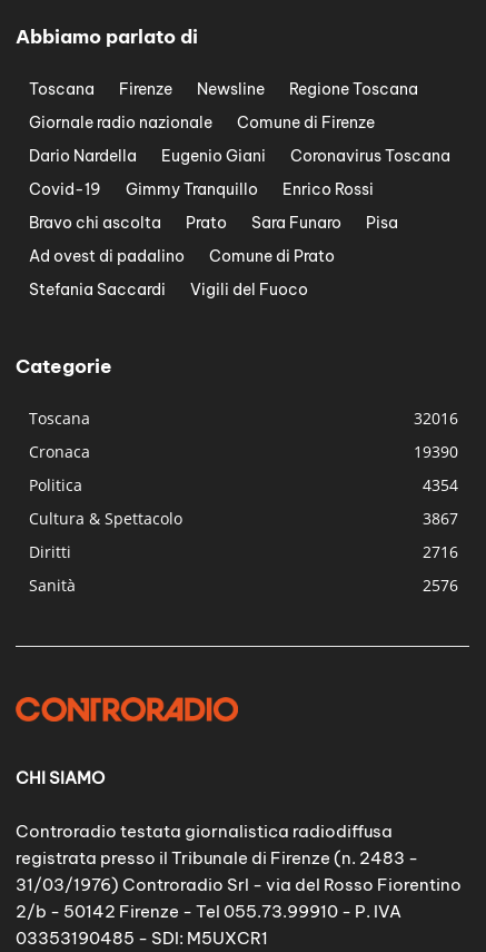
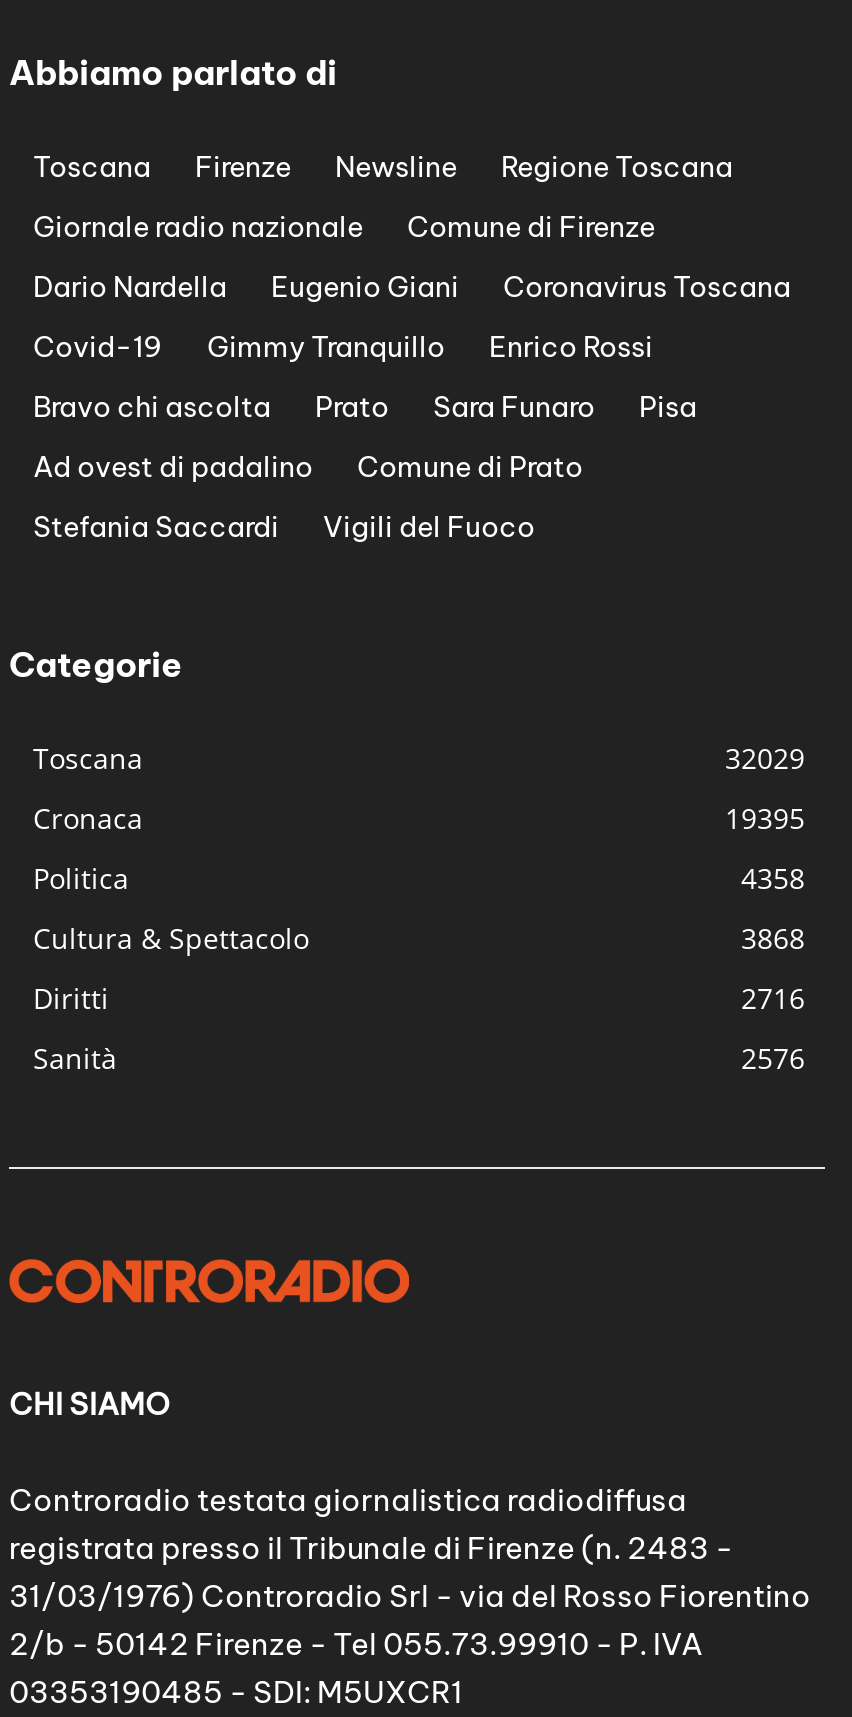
[414,407,458,428] 32016 -> [725,738,805,776] 32029
[414,440,458,462] 19390 -> [725,798,805,836] 19395
[423,474,458,495] 4354 -> [741,858,805,896] 4358
[423,507,458,528] 3867 -> [741,918,805,956] 3868

